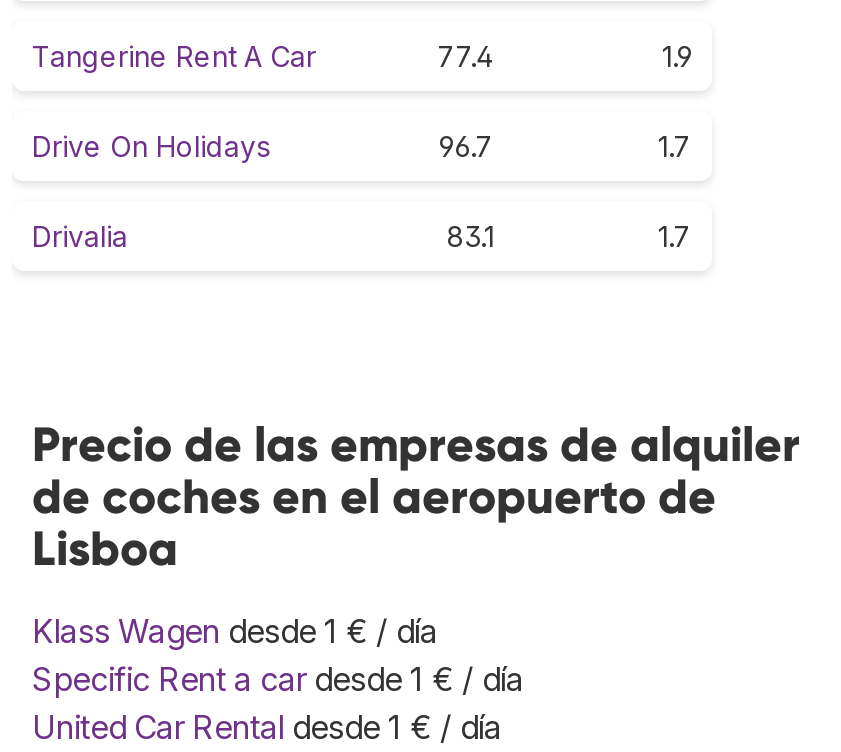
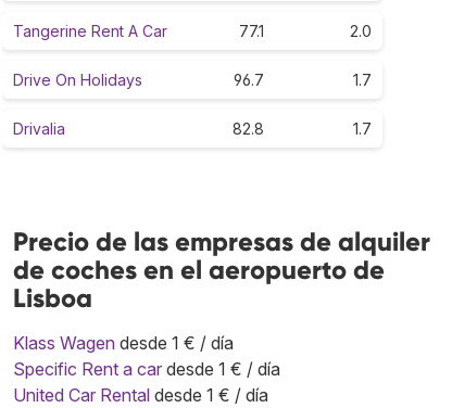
[438,39,494,73] 77.4 -> [239,21,264,40] 77.1
[662,39,692,73] 1.9 -> [350,21,372,40] 2.0
[446,219,494,253] 83.1 -> [233,119,264,137] 82.8

